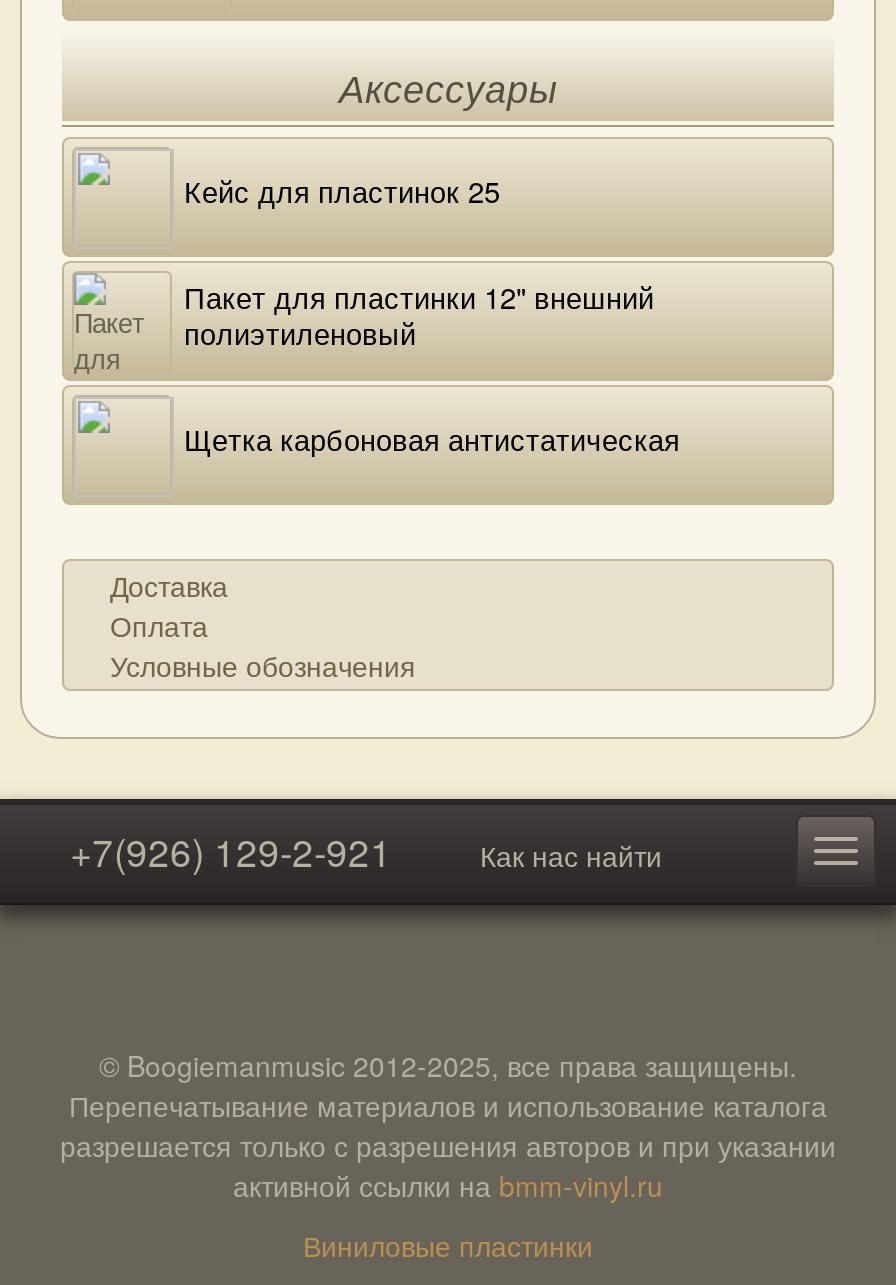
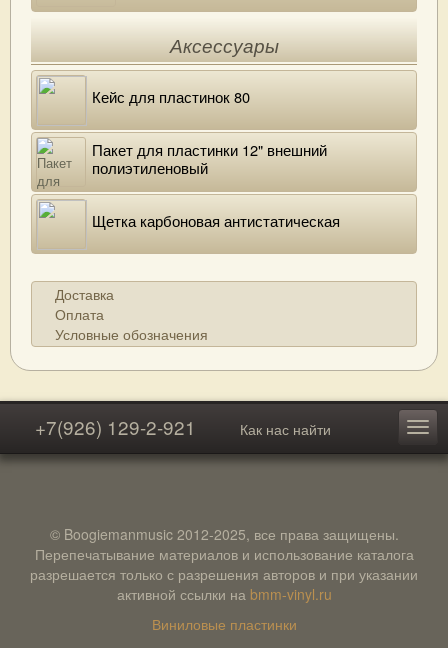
[184,169,500,211] Кейс для пластинок 25 -> [92,86,250,107] Кейс для пластинок 80

